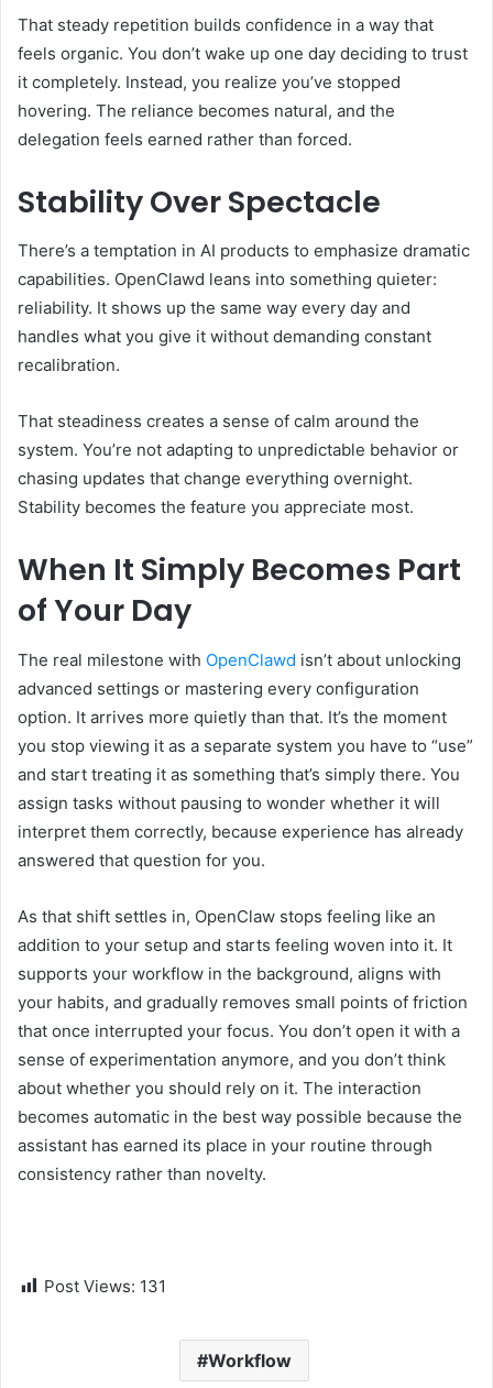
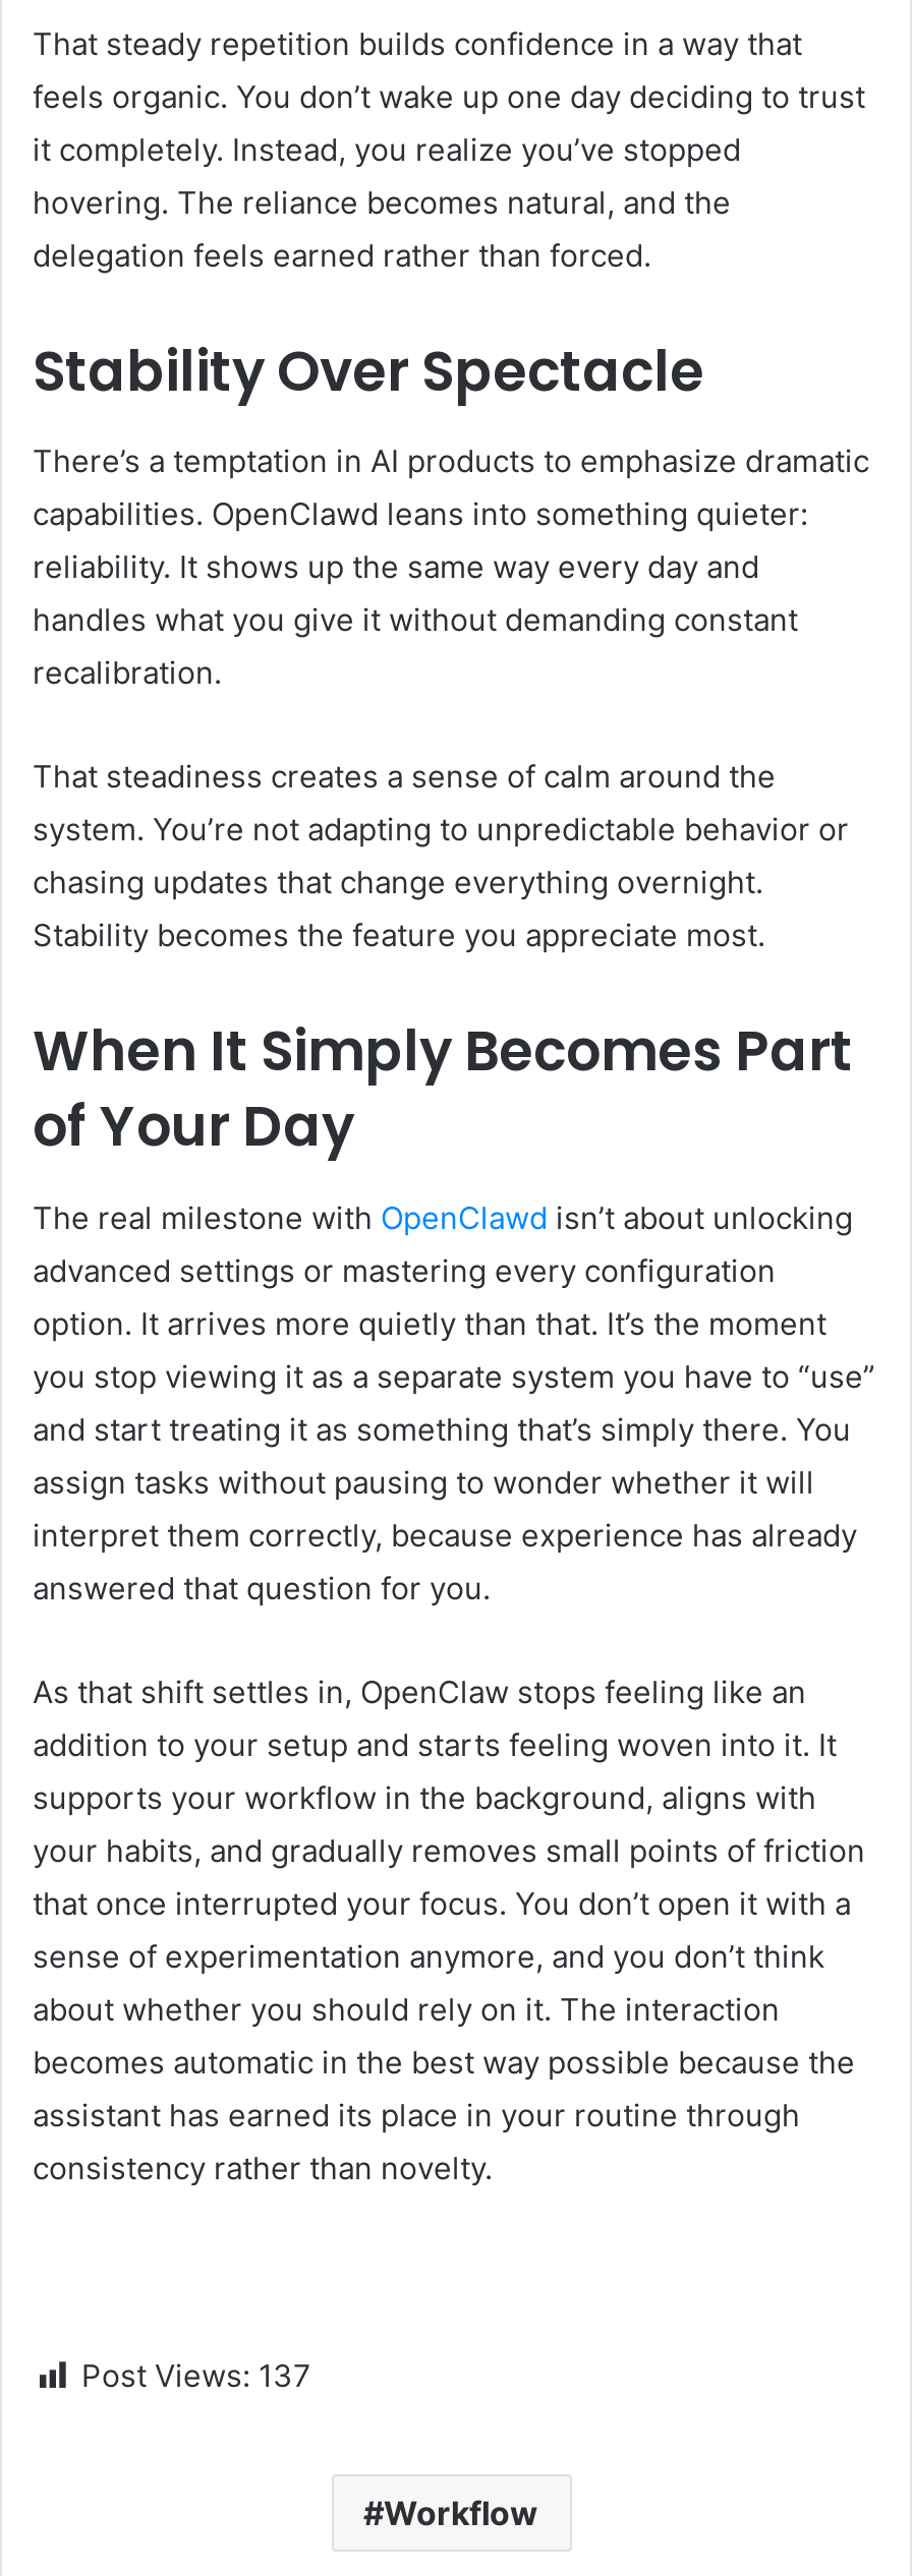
[44,1275,166,1296] Post Views: 131 -> [81,2355,311,2394] Post Views: 137

